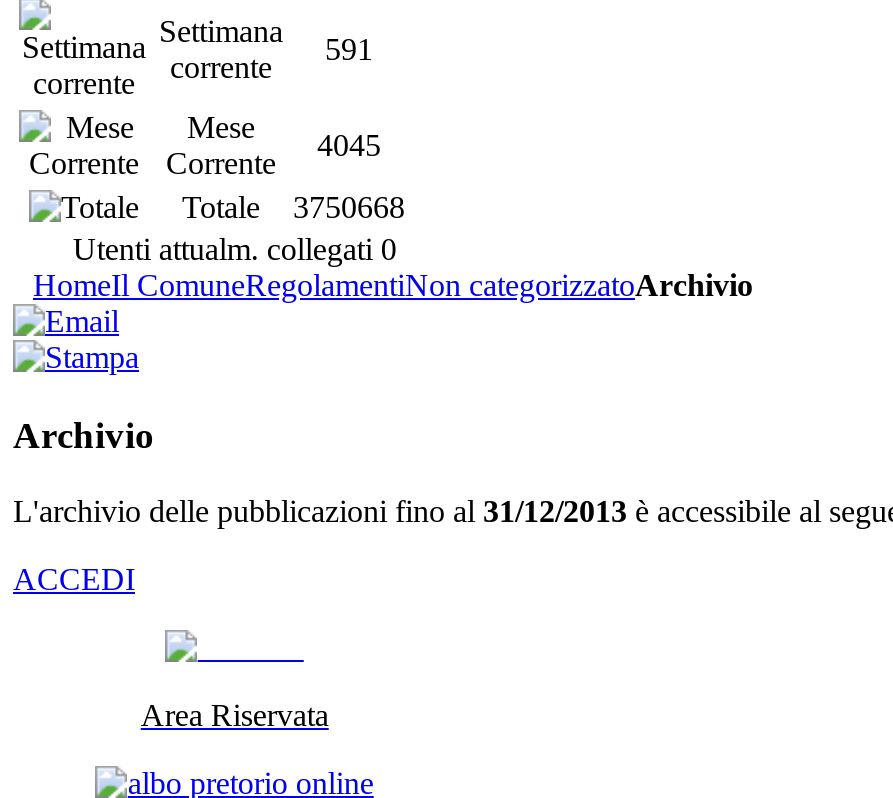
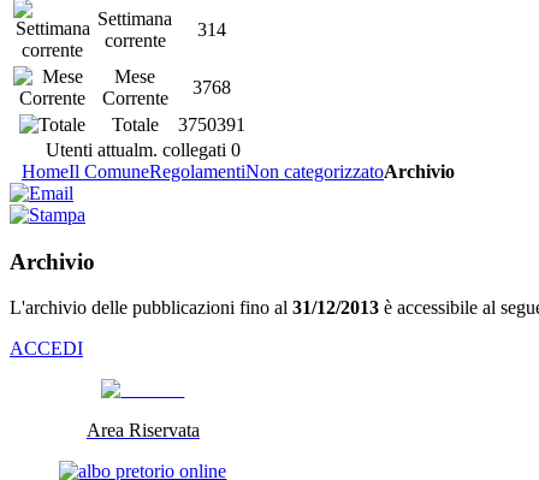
[325,32,373,66] 591 -> [197,19,226,40] 314
[317,128,381,162] 4045 -> [192,77,231,97] 3768
[182,190,405,224] Totale 3750668 -> [111,114,245,135] Totale 3750391

